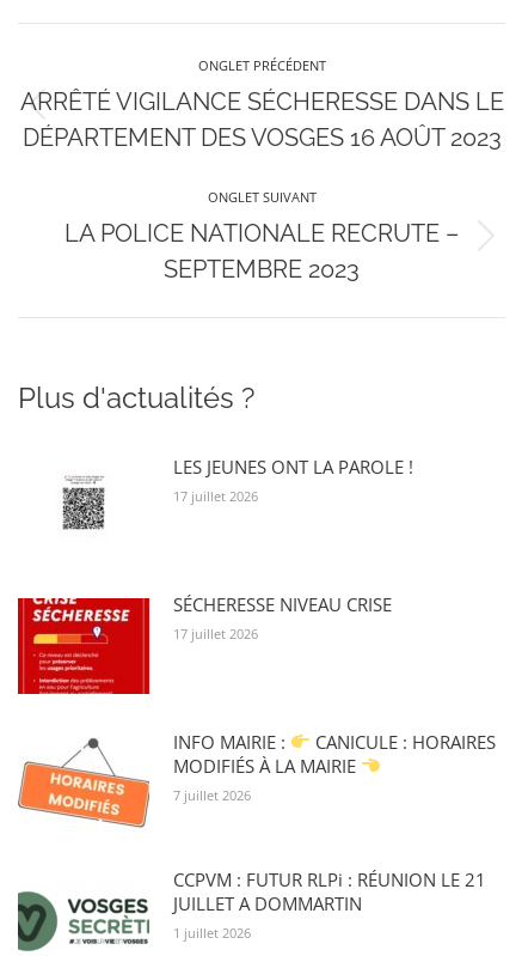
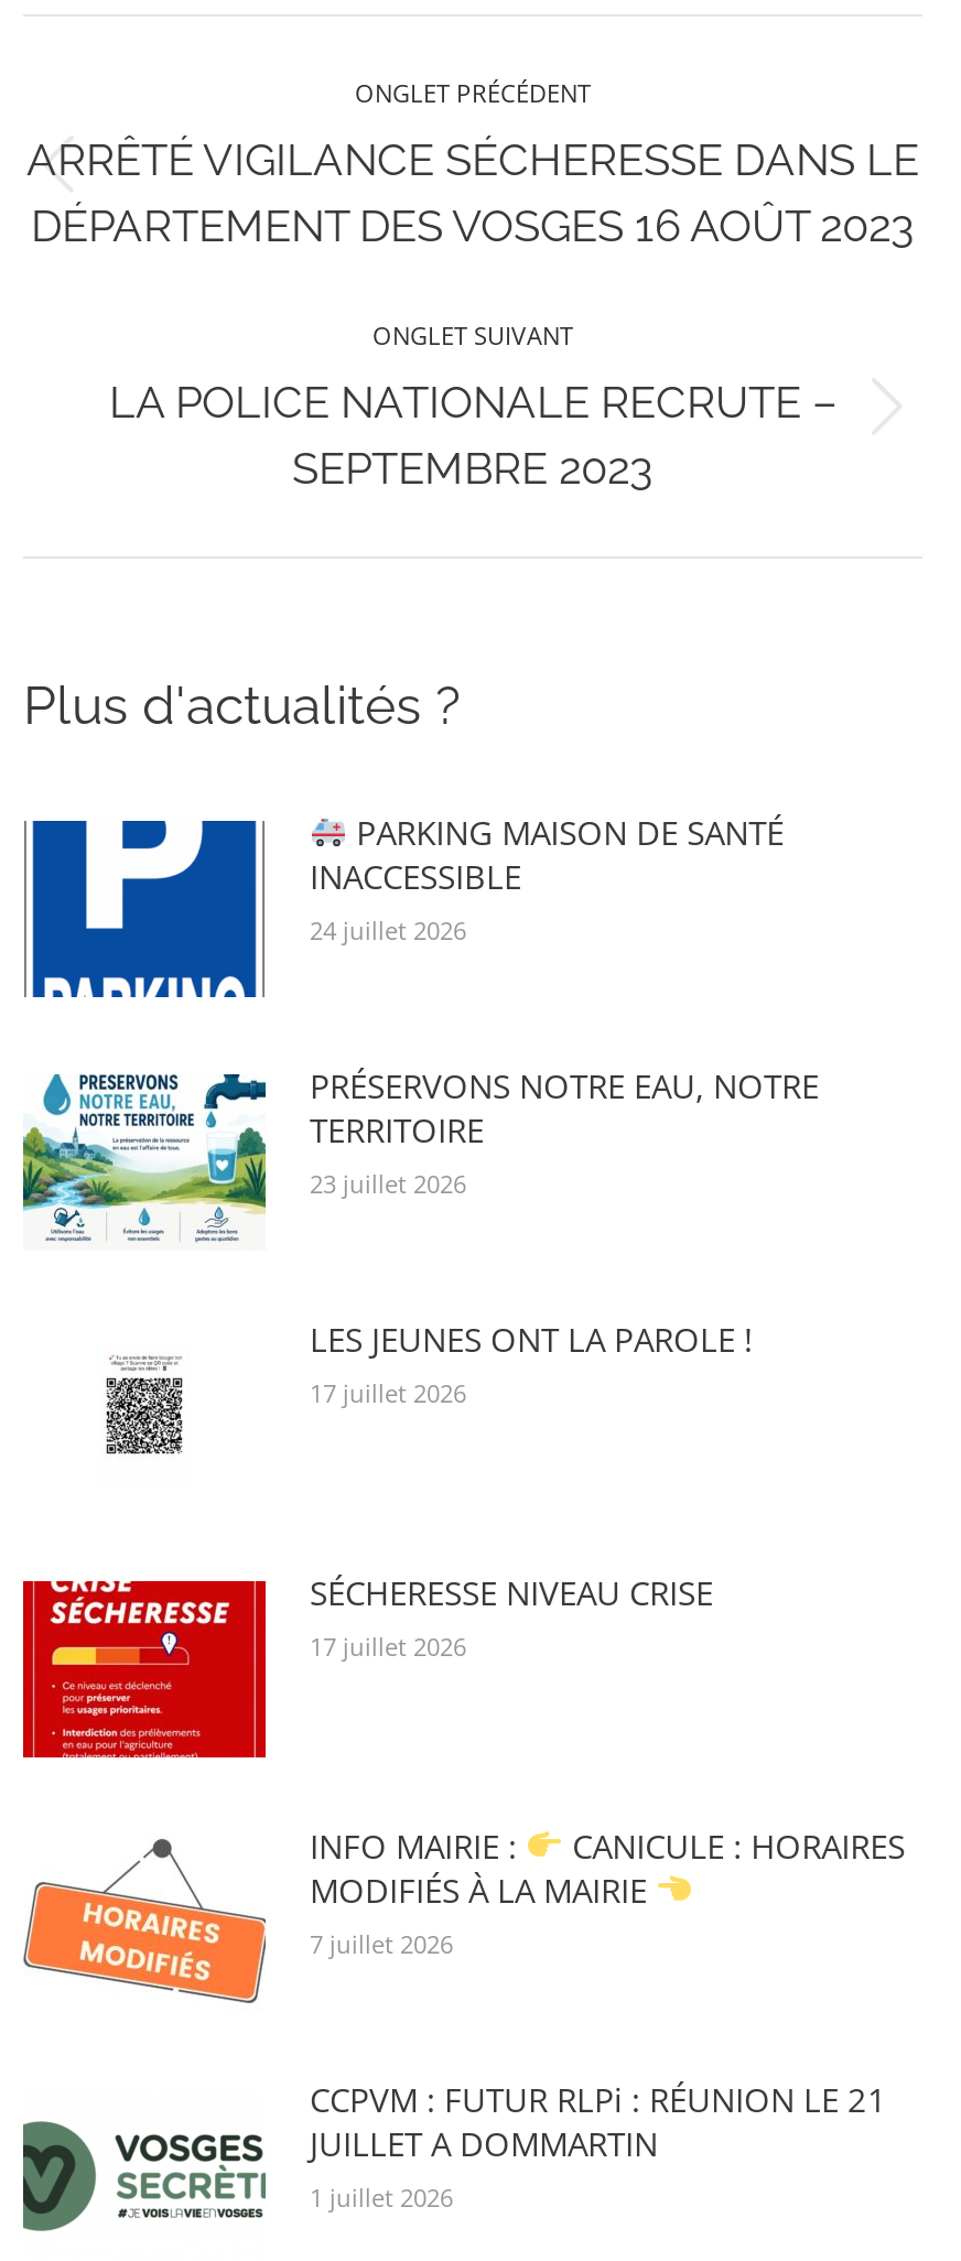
none -> [21,1063,819,1244] [image] | PRÉSERVONS NOTRE EAU, NOTRE | TERRITOIRE | 23 juillet 2026
none -> [23,809,784,999] [image] | PARKING MAISON DE SANTÉ | INACCESSIBLE | 24 juillet 2026

